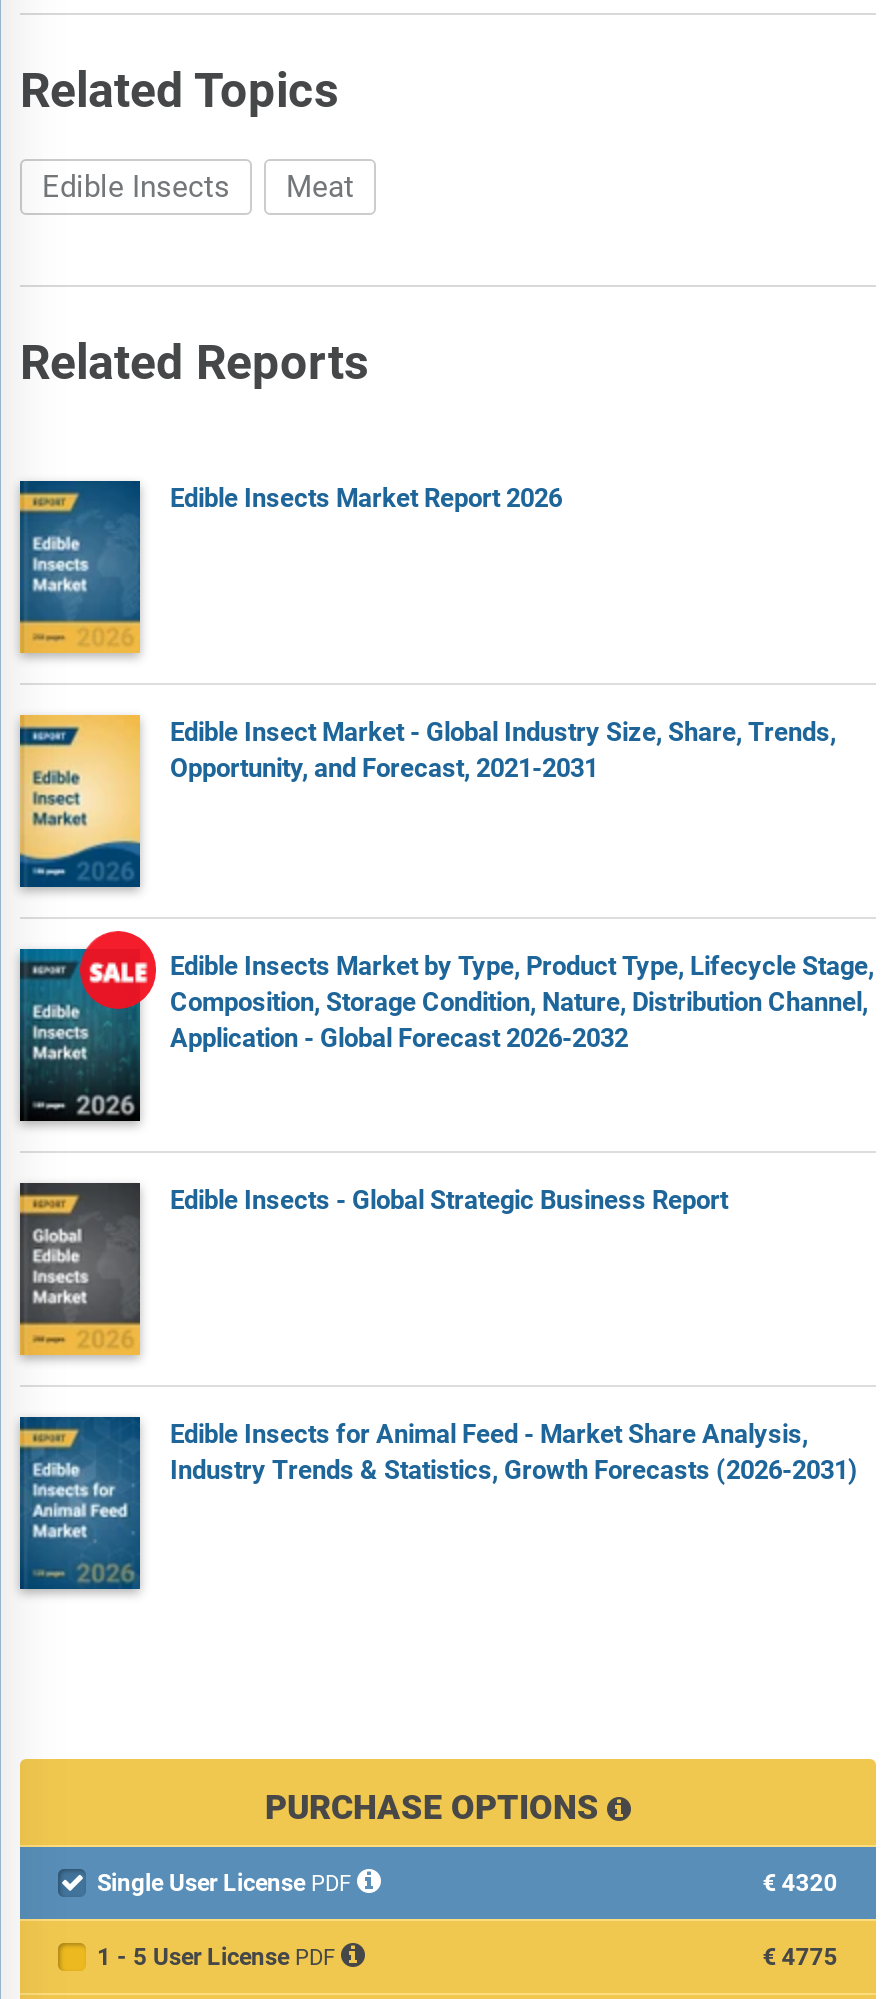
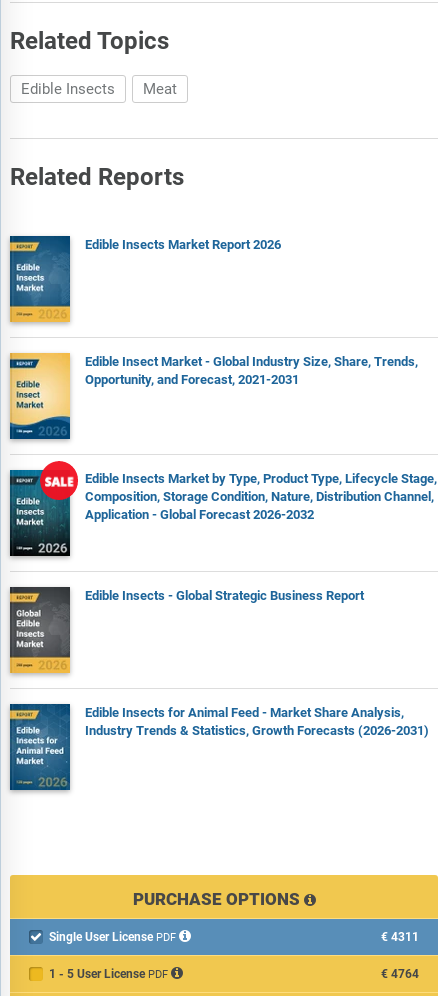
[782,1868,838,1896] €4320 -> [391,929,419,943] €4311
[782,1942,838,1970] €4775 -> [391,966,419,980] €4764

